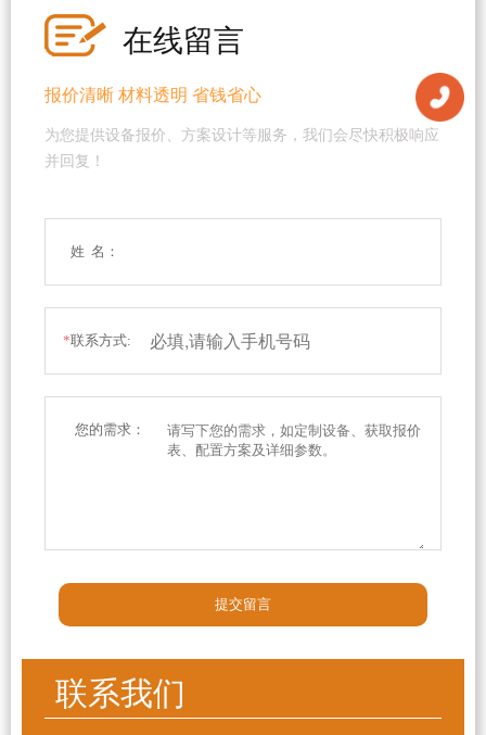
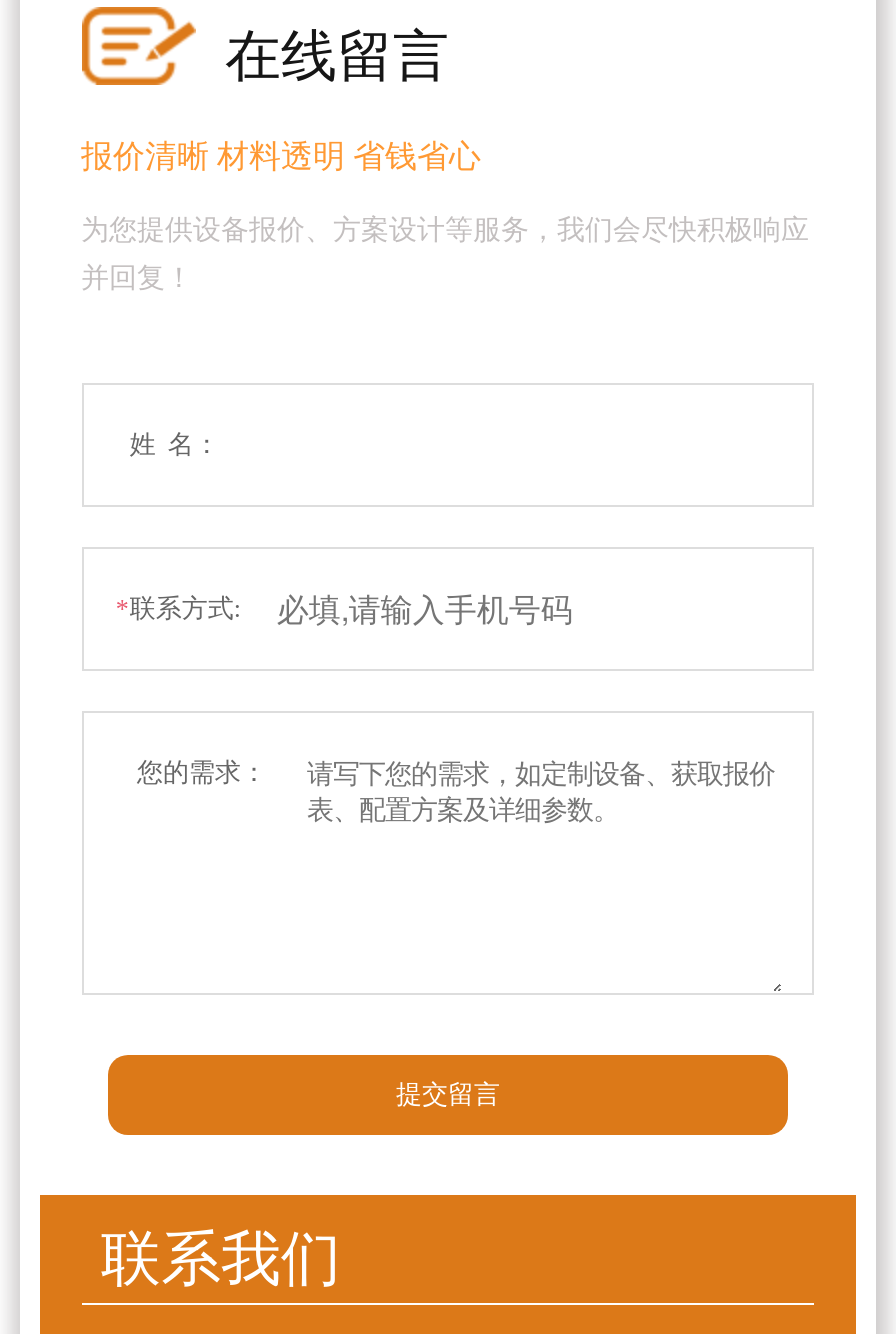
[414,72,465,123] [image] -> none

